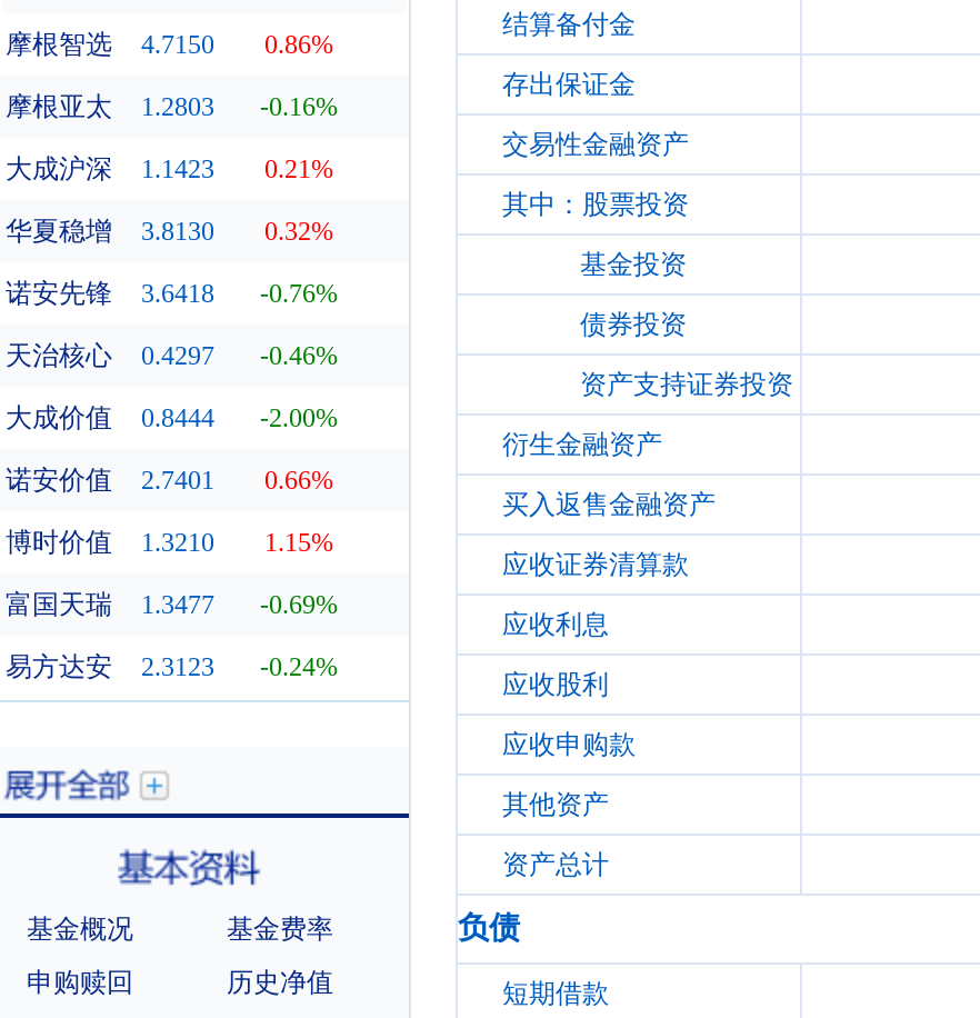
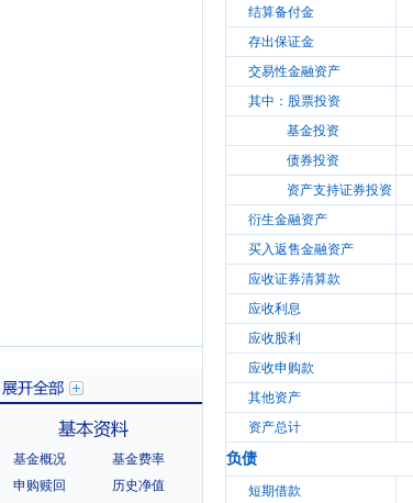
[6,29,338,682] 摩根智选 | 4.7150 | 0.86% | 摩根亚太 | 1.2803 | -0.16% | 大成沪深 | 1.1423 | 0.21% | 华夏稳增 | 3.8130 | 0.32% | 诺安先锋 | 3.6418 | -0.76% | 天治核心 | 0.4297 | -0.46% | 大成价值 | 0.8444 | -2.00% | 诺安价值 | 2.7401 | 0.66% | 博时价值 | 1.3210 | 1.15% | 富国天瑞 | 1.3477 | -0.69% | 易方达安 | 2.3123 | -0.24% -> none

